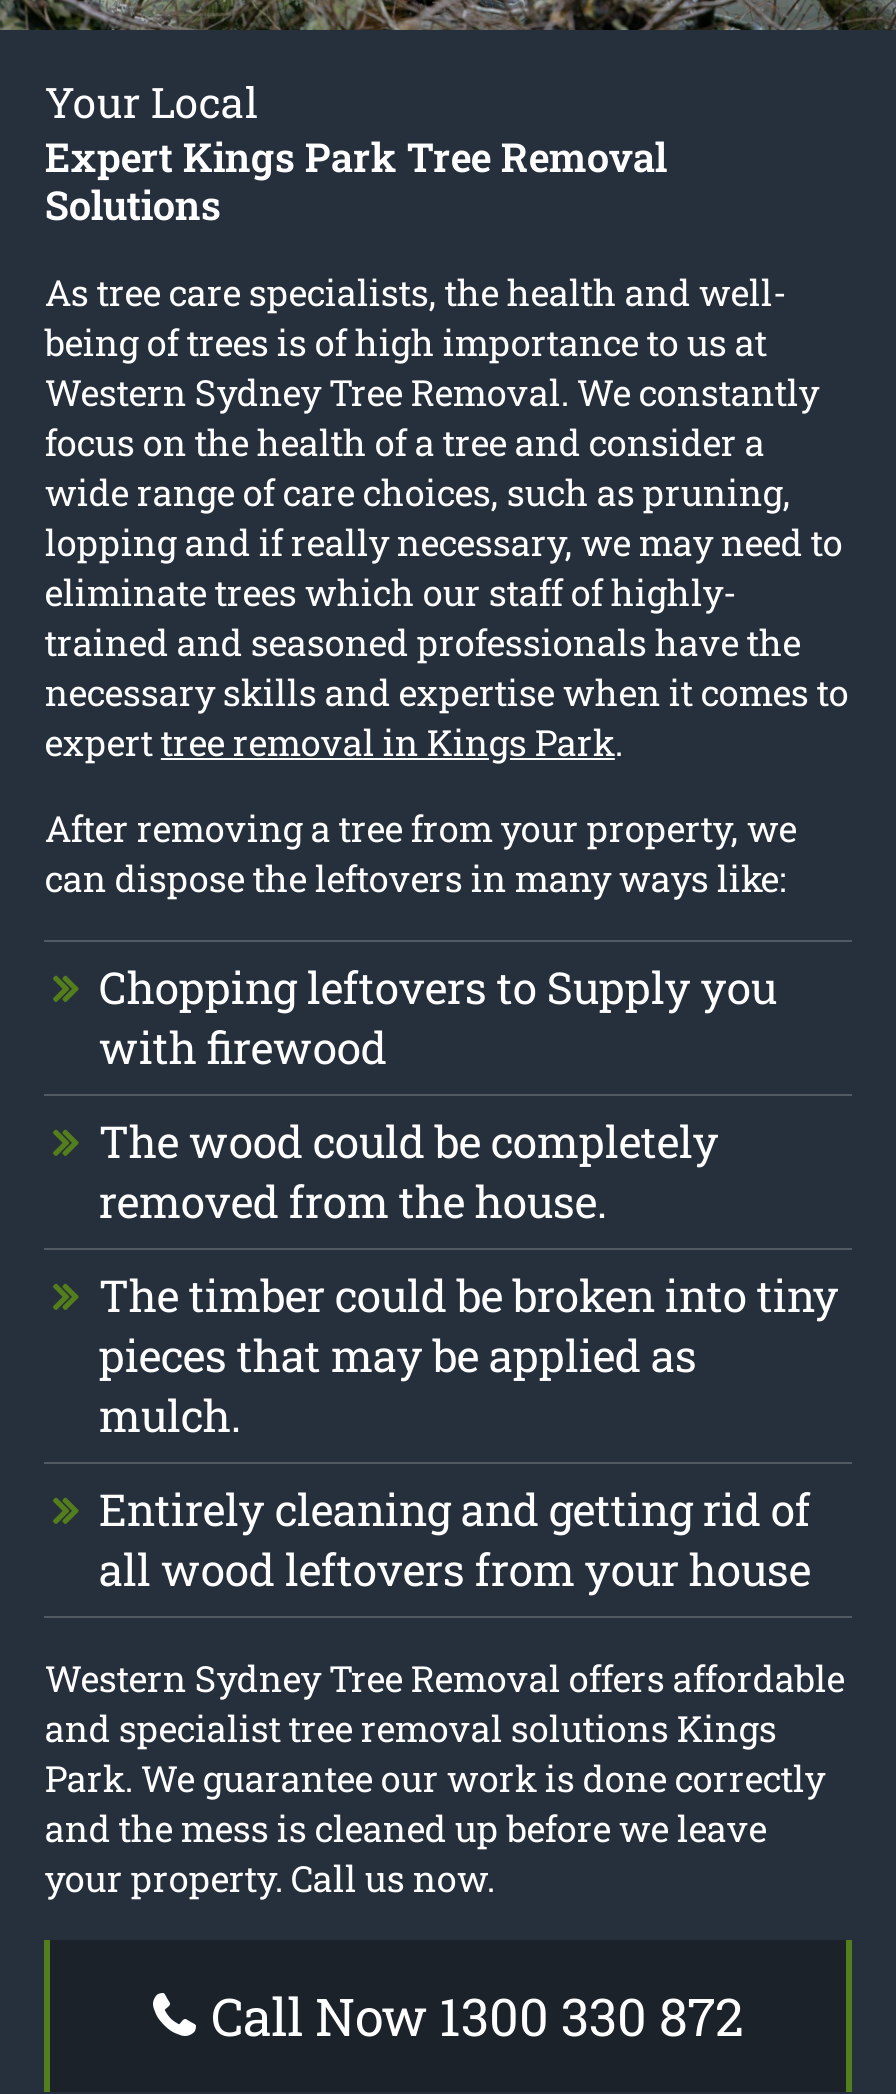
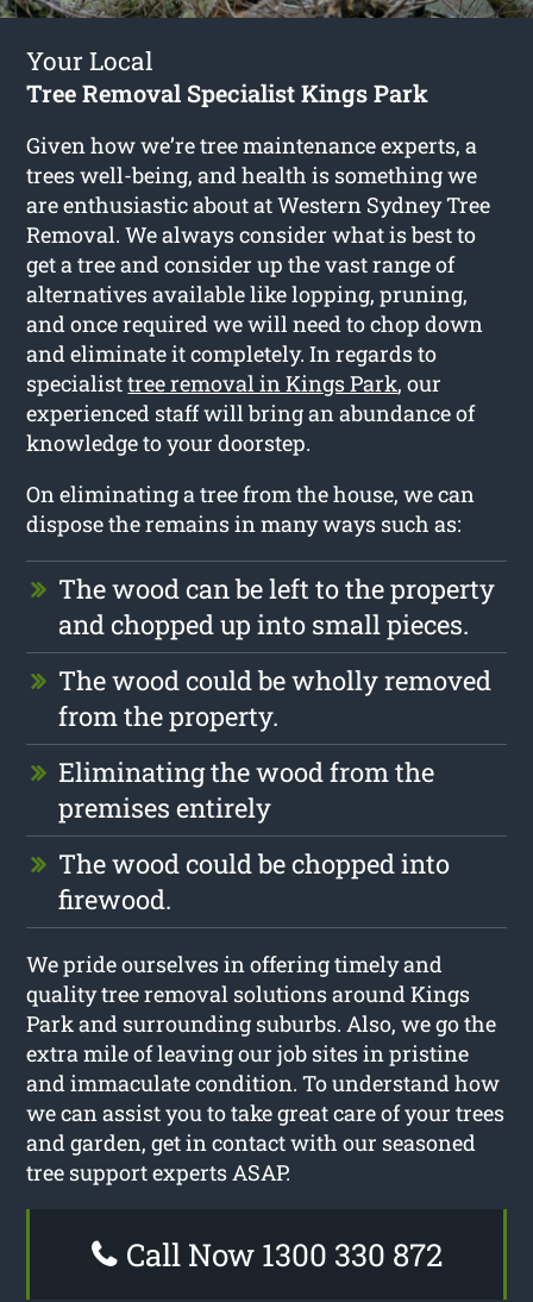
[45,130,667,230] Expert Kings Park Tree Removal | Solutions -> [27,77,429,108] Tree Removal Specialist Kings Park
[45,268,849,766] As tree care specialists, the health and well- | being of trees is of high importance to us at | Western Sydney Tree Removal. We constantly | focus on the health of a tree and consider a | wide range of care choices, such as pruning, | lopping and if really necessary, we may need to | eliminate trees which our staff of highly- | trained and seasoned professionals have the | necessary skills and expertise when it comes to | experttree removal in Kings Park. -> [27,131,491,457] Given how we’re tree maintenance experts, a | trees well-being, and health is something we | are enthusiastic about at Western Sydney Tree | Removal. We always consider what is best to | get a tree and consider up the vast range of | alternatives available like lopping, pruning, | and once required we will need to chop down | and eliminate it completely. In regards to | specialisttree removal in Kings Park, our | experienced staff will bring an abundance of | knowledge to your doorstep.
[45,804,797,902] After removing a tree from your property, we | can dispose the leftovers in many ways like: -> [27,480,475,538] On eliminating a tree from the house, we can | dispose the remains in many ways such as:
[99,958,777,1076] Chopping leftovers to Supply you | with firewood -> [59,571,495,641] The wood can be left to the property | and chopped up into small pieces.
[99,1112,719,1230] The wood could be completely | removed from the house. -> [59,663,492,733] The wood could be wholly removed | from the property.
[99,1266,839,1444] The timber could be broken into tiny | pieces that may be applied as | mulch. -> [59,755,435,825] Eliminating the wood from the | premises entirely
[99,1480,811,1598] Entirely cleaning and getting rid of | all wood leftovers from your house -> [59,846,450,916] The wood could be chopped into | firewood.
[45,1654,845,1902] Western Sydney Tree Removal offers affordable | and specialist tree removal solutions Kings | Park. We guarantee our work is done correctly | and the mess is cleaned up before we leave | your property. Call us now. -> [27,950,505,1187] We pride ourselves in offering timely and | quality tree removal solutions around Kings | Park and surrounding suburbs. Also, we go the | extra mile of leaving our job sites in pristine | and immaculate condition. To understand how | we can assist you to take great care of your trees | and garden, get in contact with our seasoned | tree support experts ASAP.

